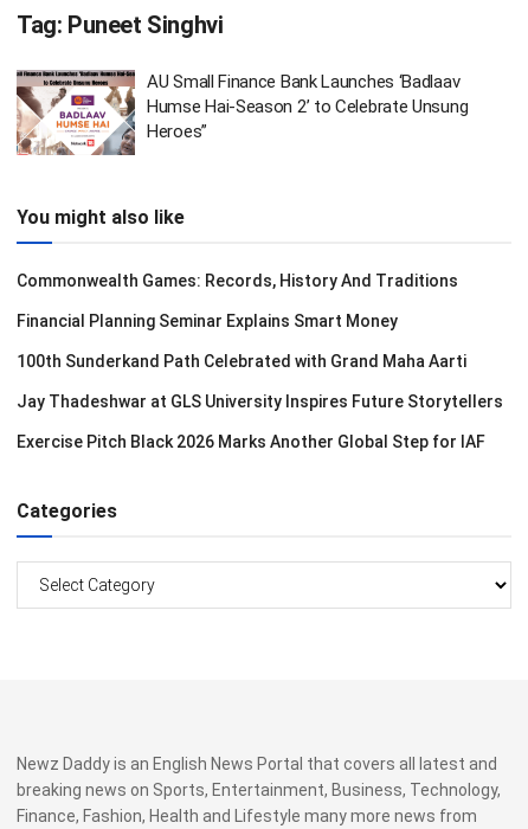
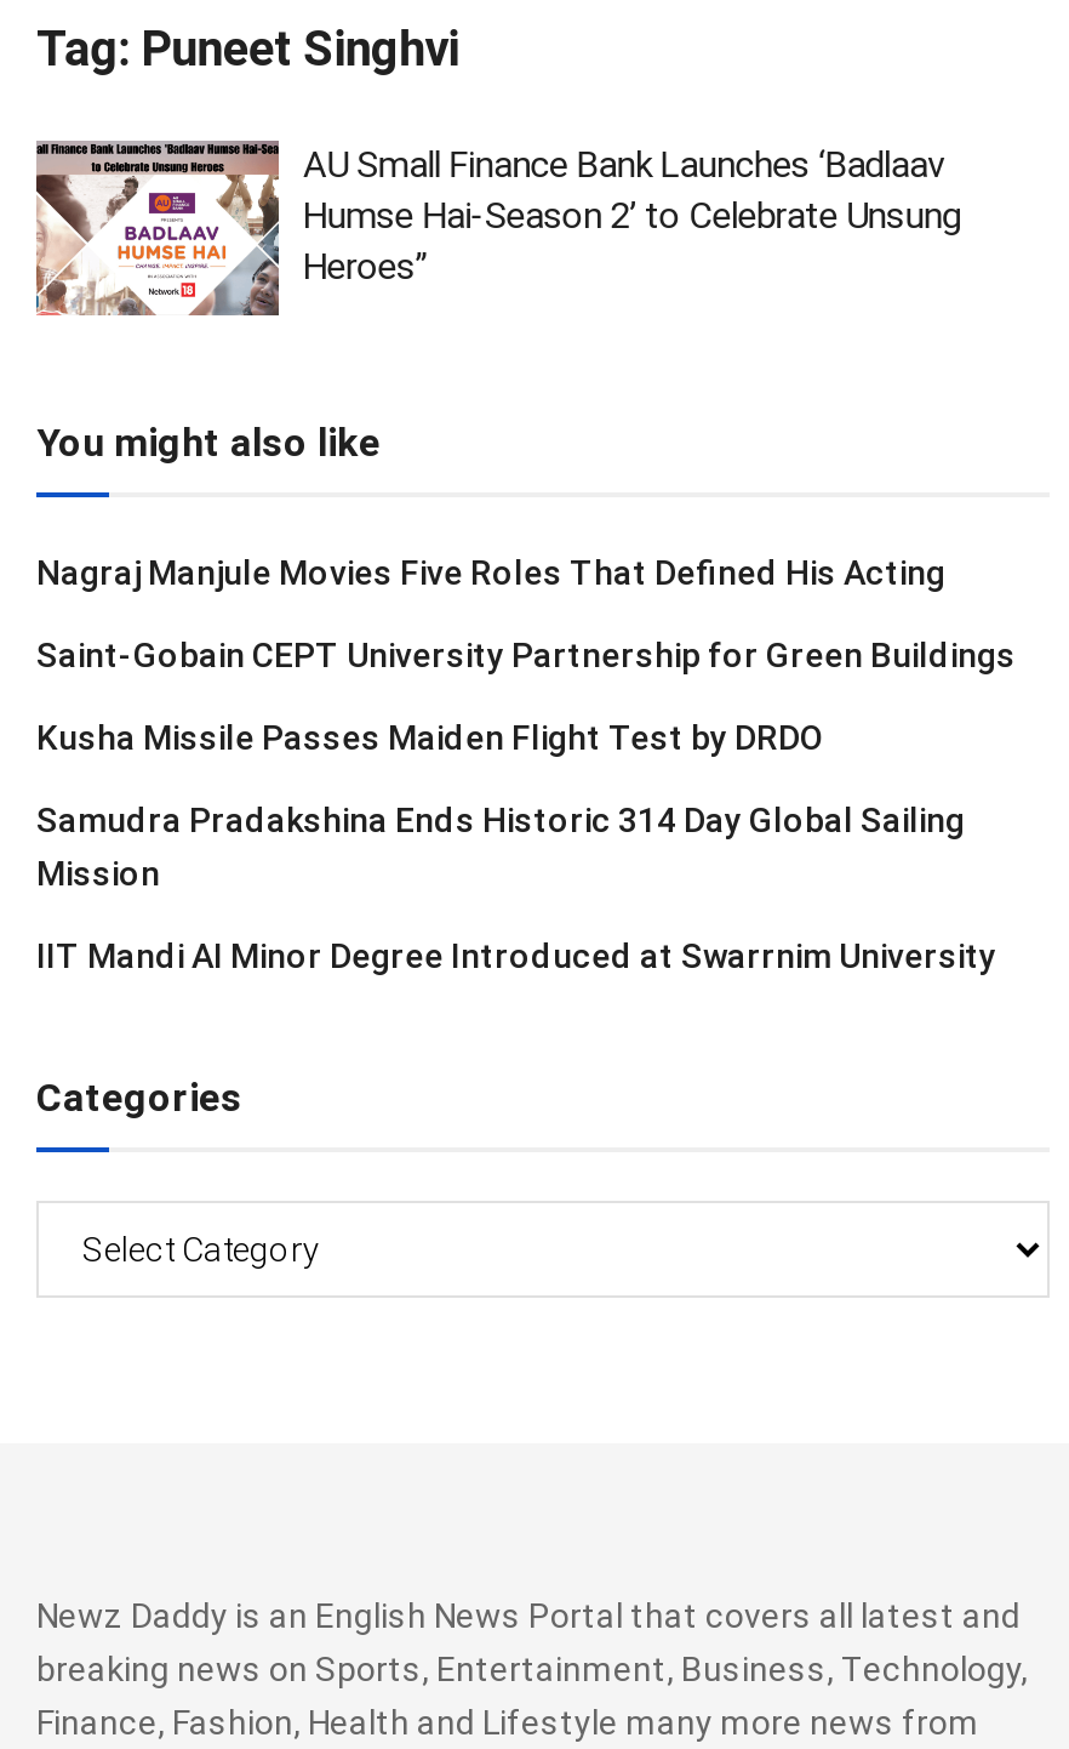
[17,271,458,290] Commonwealth Games: Records, History And Traditions -> [36,552,945,591] Nagraj Manjule Movies Five Roles That Defined His Acting
[17,311,398,330] Financial Planning Seminar Explains Smart Money -> [36,634,1016,673] Saint-Gobain CEPT University Partnership for Green Buildings
[17,351,466,370] 100th Sunderkand Path Celebrated with Grand Maha Aarti -> [36,717,824,756] Kusha Missile Passes Maiden Flight Test by DRDO
[17,391,503,410] Jay Thadeshwar at GLS University Inspires Future Storytellers -> [36,799,965,891] Samudra Pradakshina Ends Historic 314 Day Global Sailing | Mission
[17,432,485,451] Exercise Pitch Black 2026 Marks Another Global Step for IAF -> [36,935,996,974] IIT Mandi AI Minor Degree Introduced at Swarrnim University

